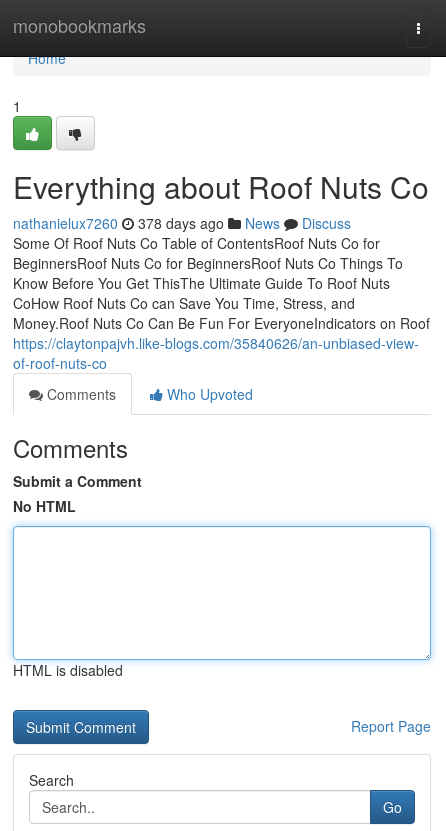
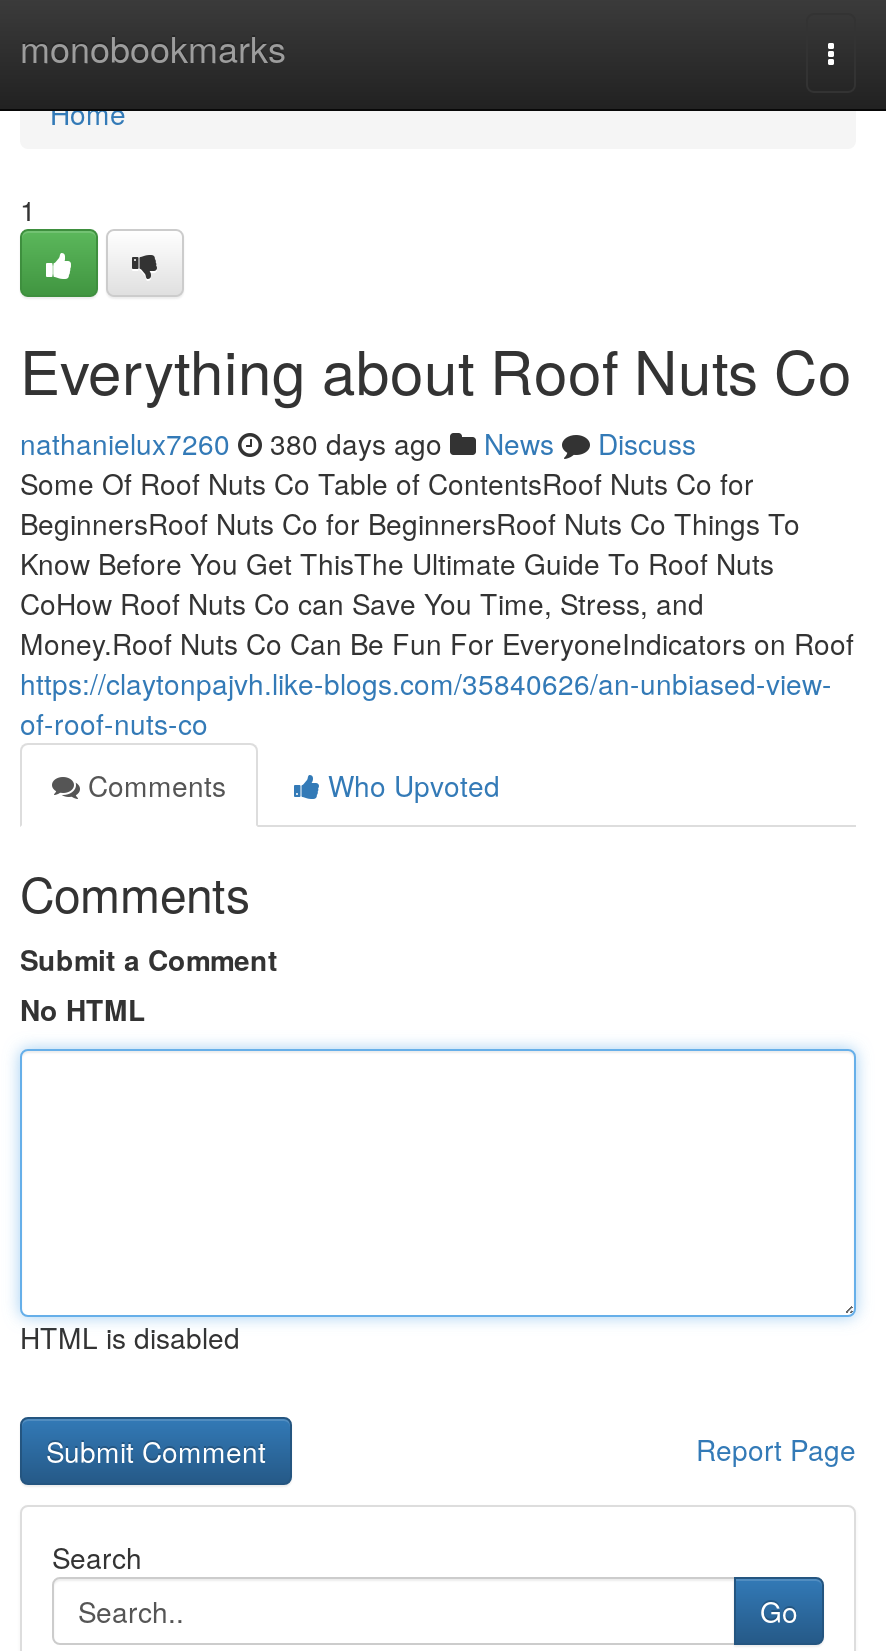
[13,213,351,233] nathanielux7260 378 days ago News Discuss -> [20,423,696,463] nathanielux7260 380 days ago News Discuss

